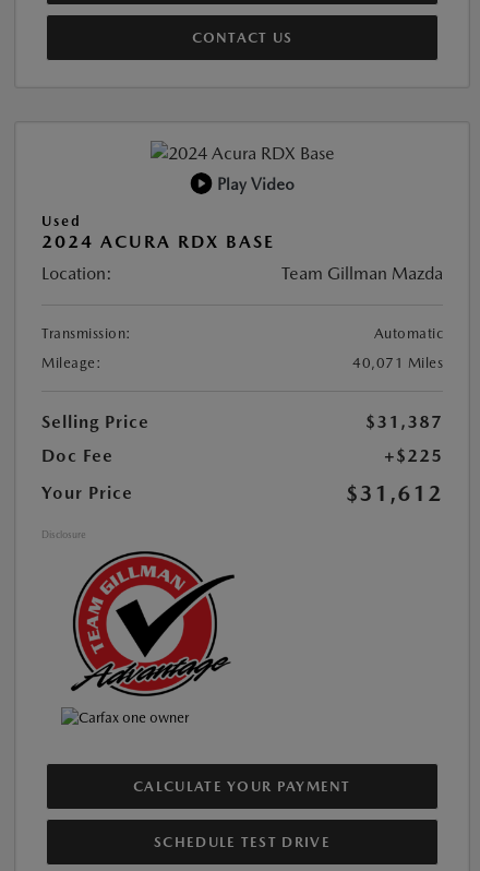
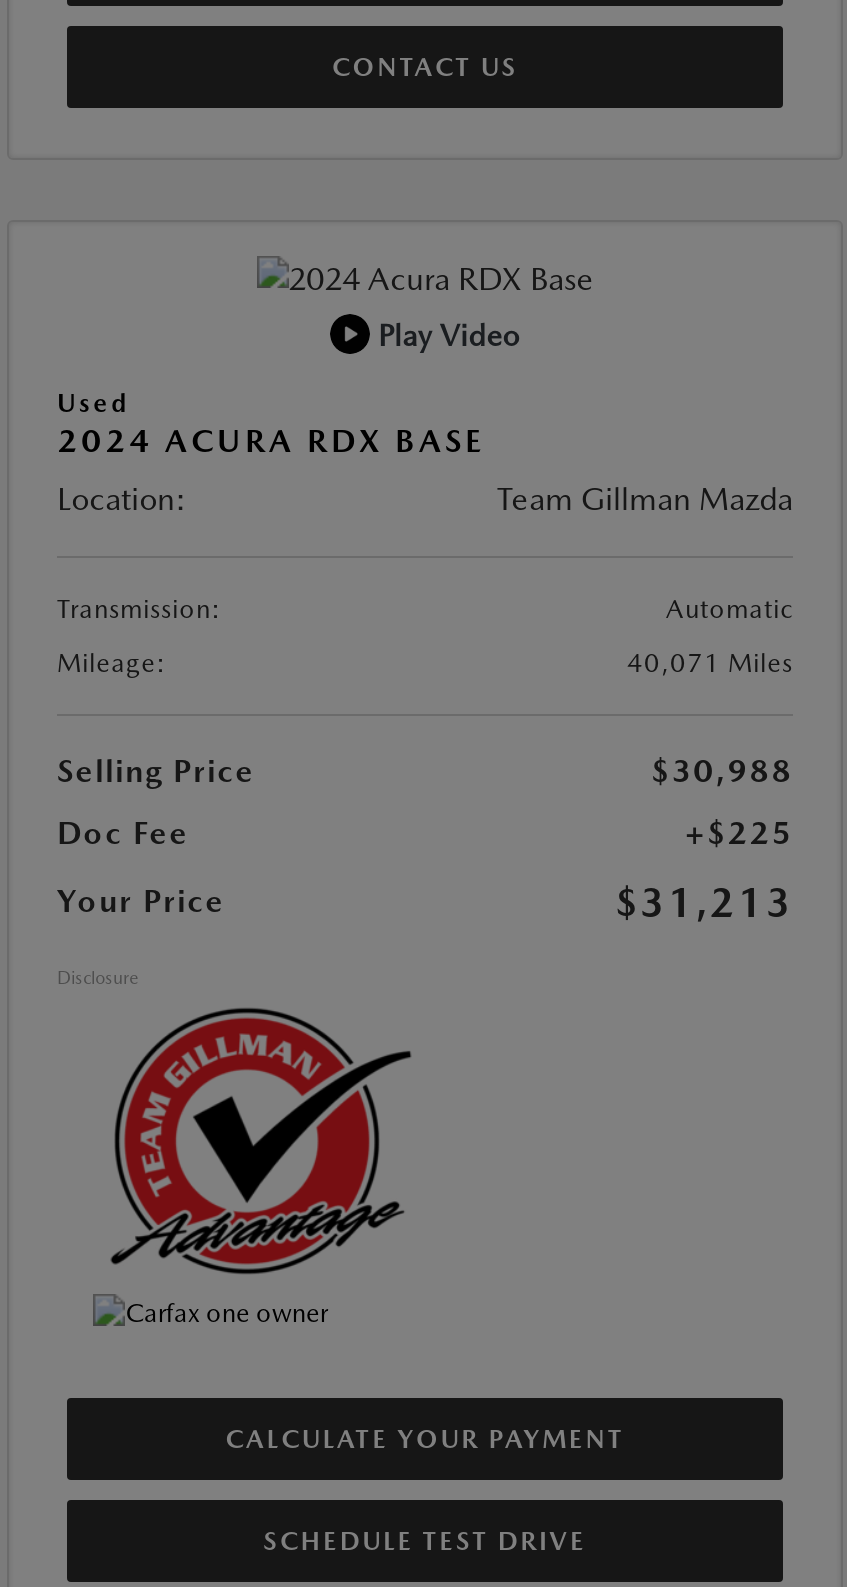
[365,412,443,433] $31,387 -> [651,753,793,791] $30,988
[346,481,443,507] $31,612 -> [615,879,793,927] $31,213

